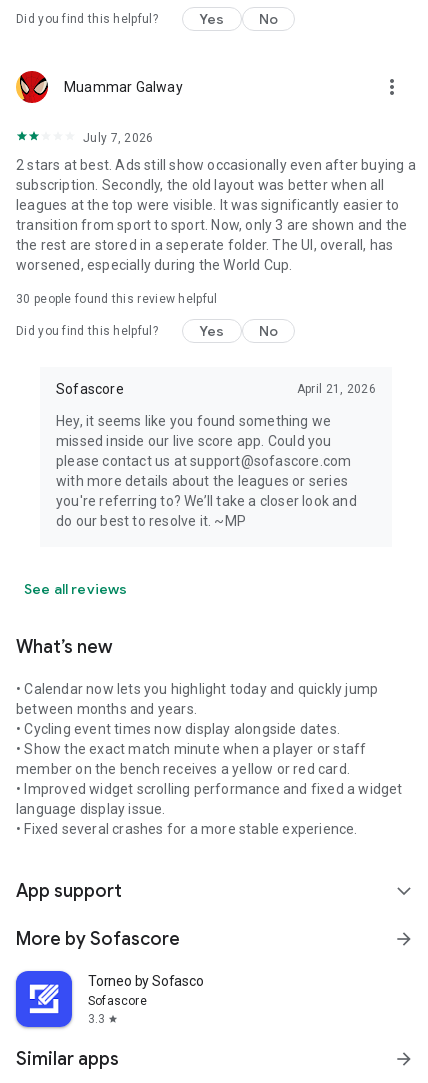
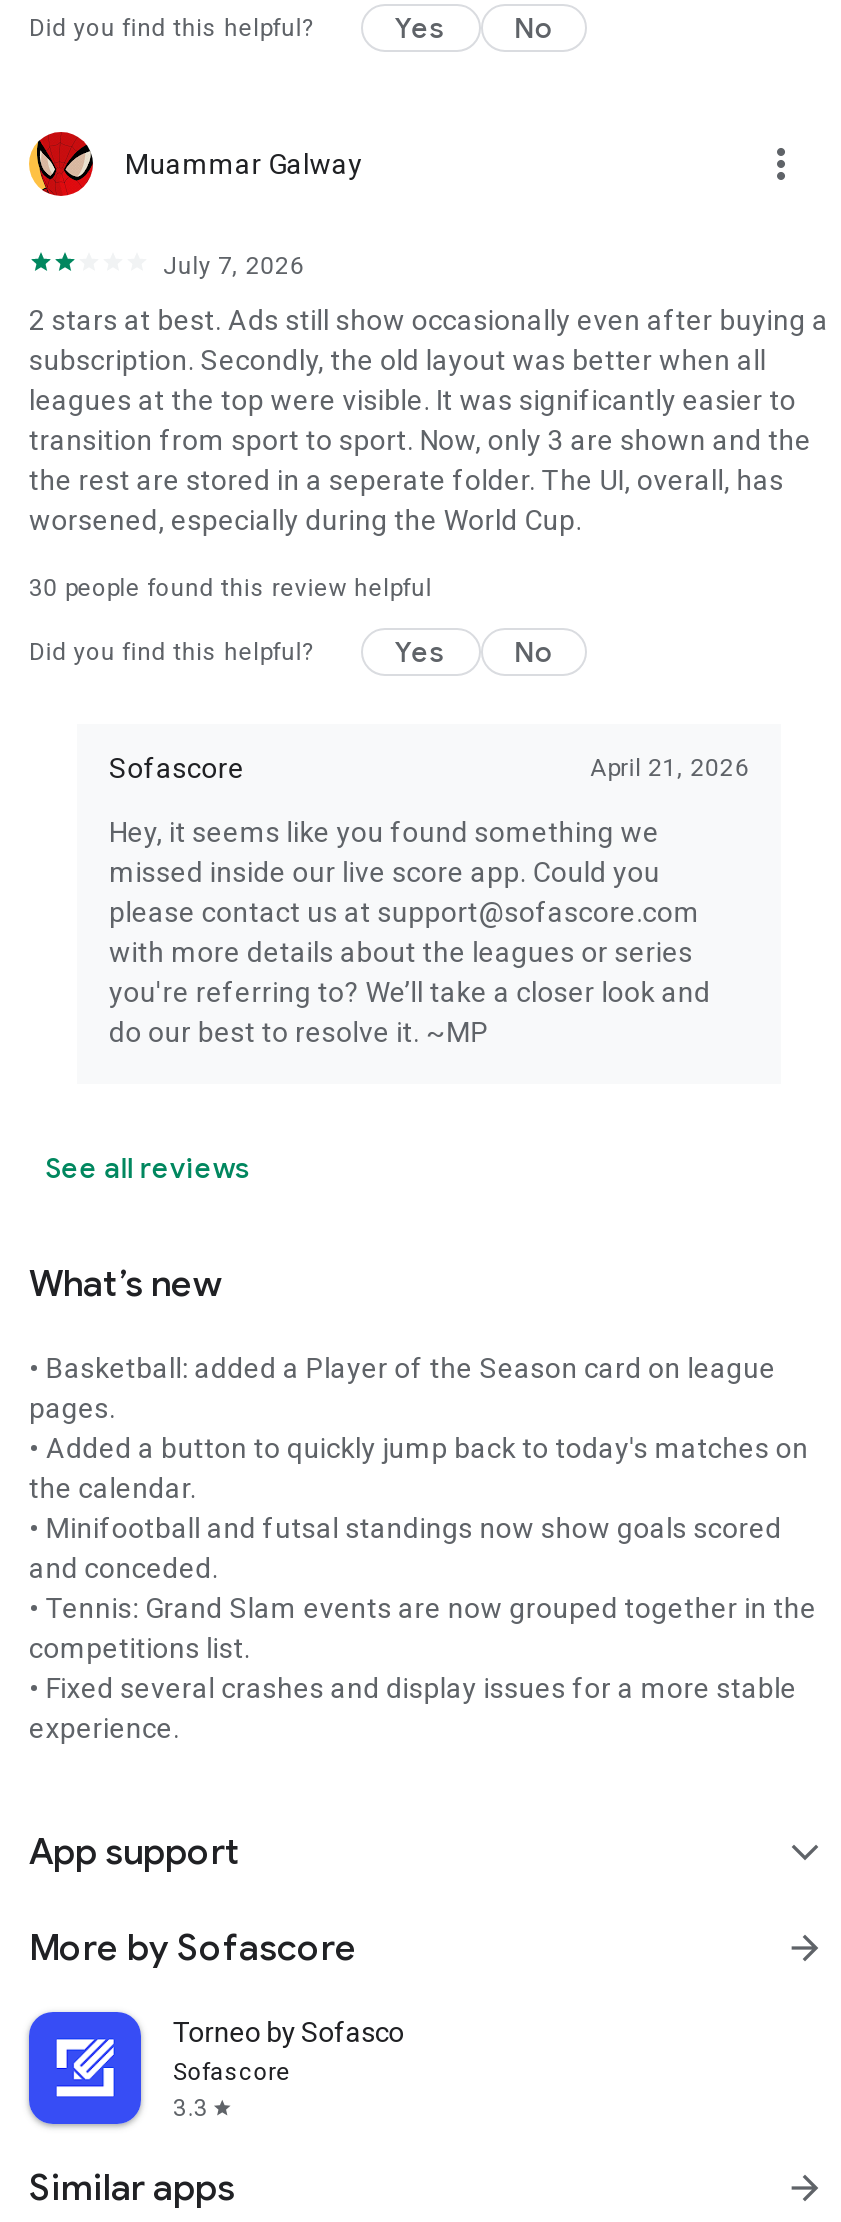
[16,681,403,837] • Calendar now lets you highlight today and quickly jump | between months and years. | • Cycling event times now display alongside dates. | • Show the exact match minute when a player or staff | member on the bench receives a yellow or red card. | • Improved widget scrolling performance and fixed a widget | language display issue. | • Fixed several crashes for a more stable experience. -> [29,1352,817,1744] • Basketball: added a Player of the Season card on league | pages. | • Added a button to quickly jump back to today's matches on | the calendar. | • Minifootball and futsal standings now show goals scored | and conceded. | • Tennis: Grand Slam events are now grouped together in the | competitions list. | • Fixed several crashes and display issues for a more stable | experience.

